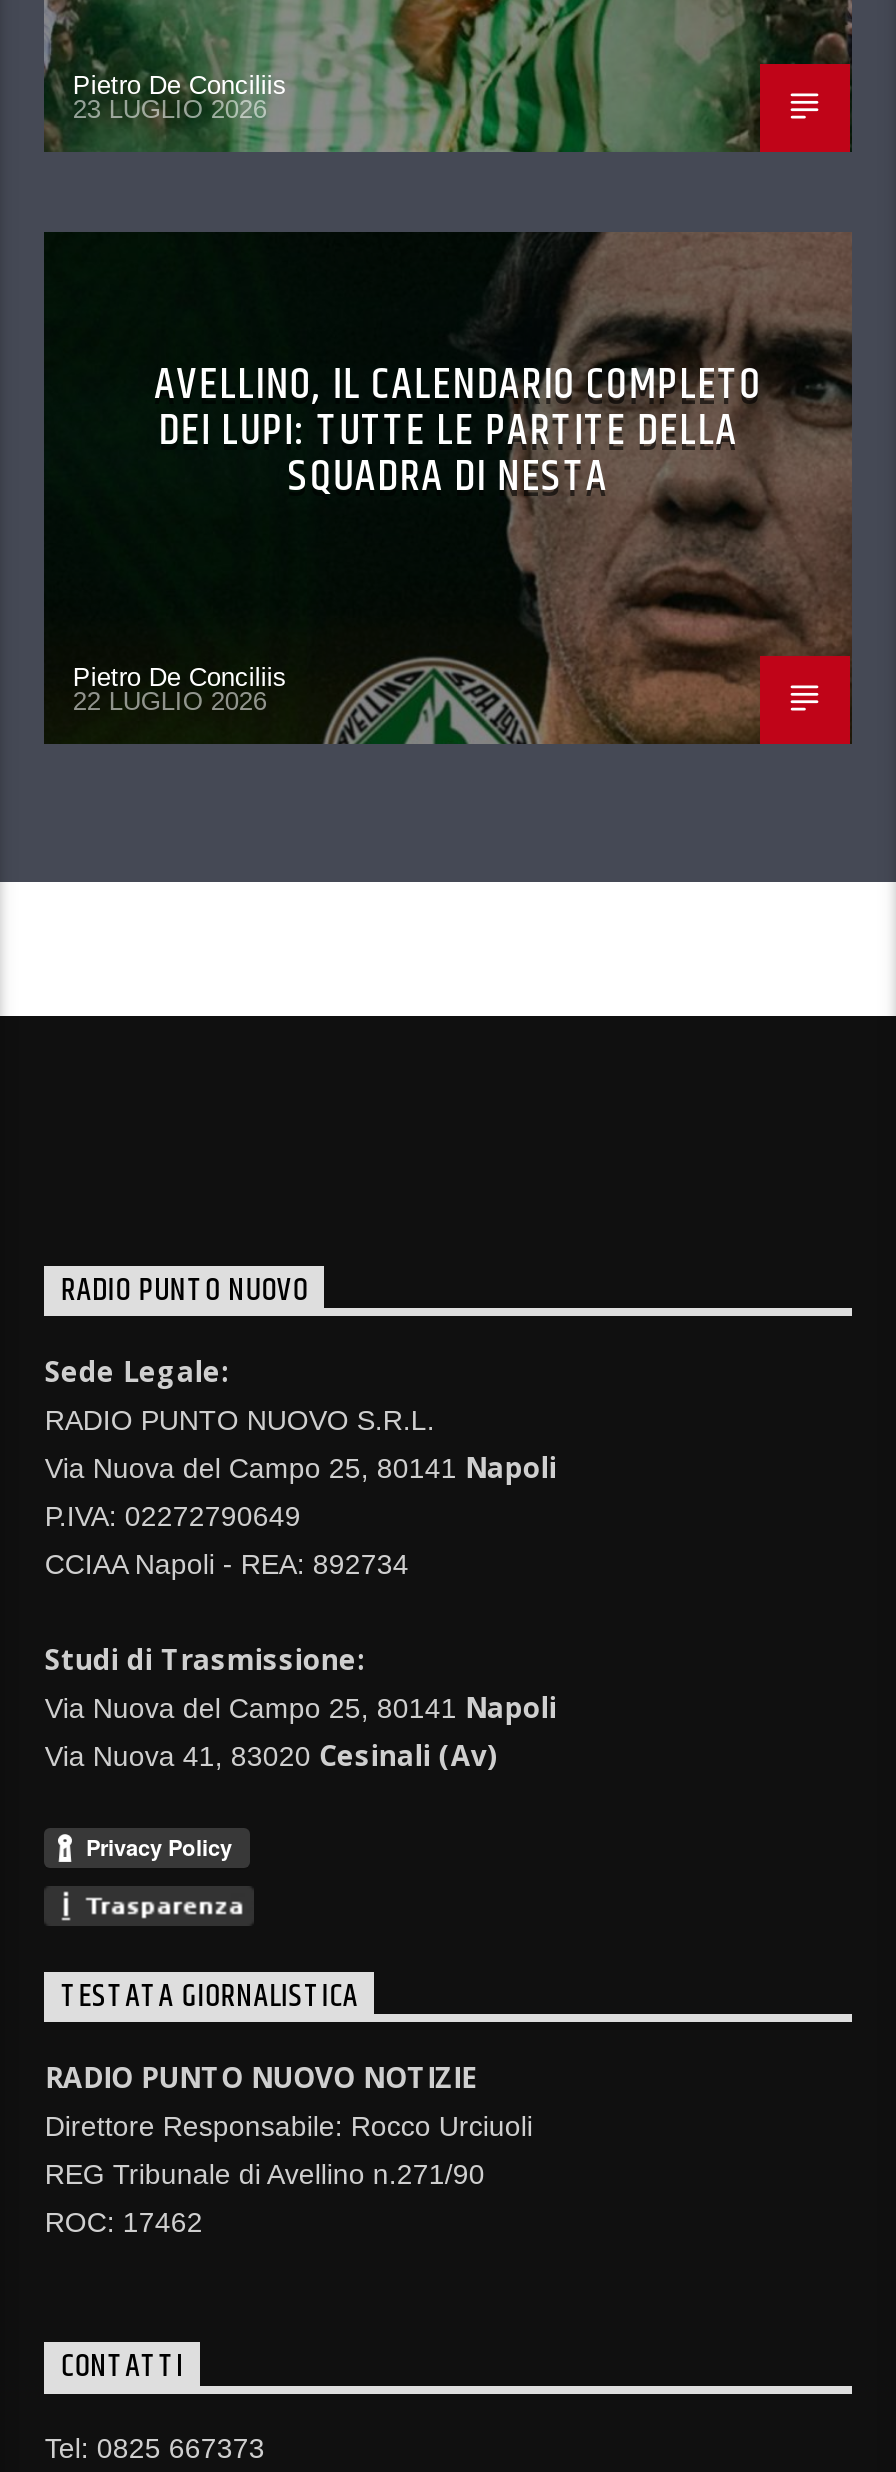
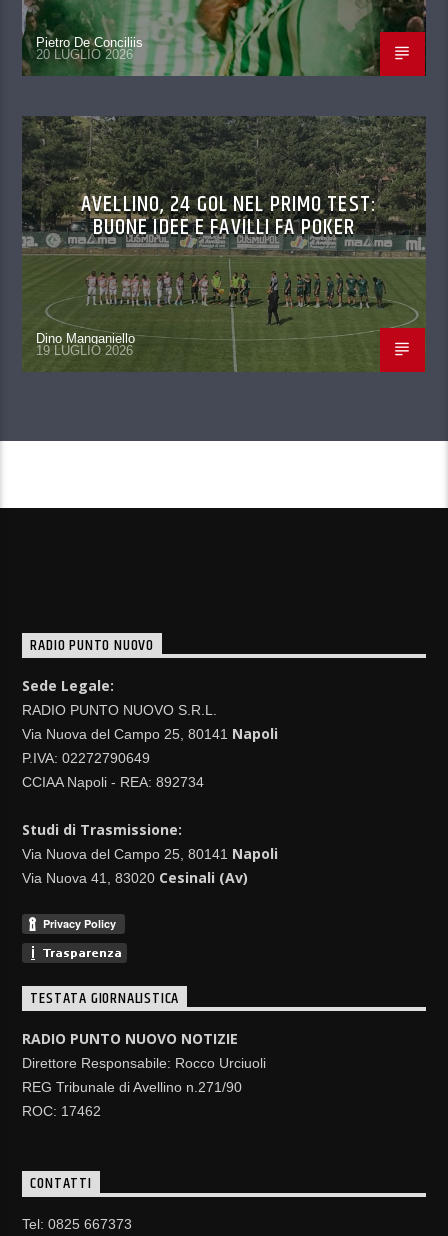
[73,95,267,125] 23 LUGLIO 2026 -> [36,47,133,62] 20 LUGLIO 2026
[44,232,852,744] [image] | AVELLINO, IL CALENDARIO COMPLETO | DEI LUPI: TUTTE LE PARTITE DELLA | SQUADRA DI NESTA -> [22,116,426,372] [image] | AVELLINO, 24 GOL NEL PRIMO TEST: | BUONE IDEE E FAVILLI FA POKER
[73,662,287,717] Pietro De Conciliis | 22 LUGLIO 2026 -> [36,331,135,358] Dino Manganiello | 19 LUGLIO 2026

